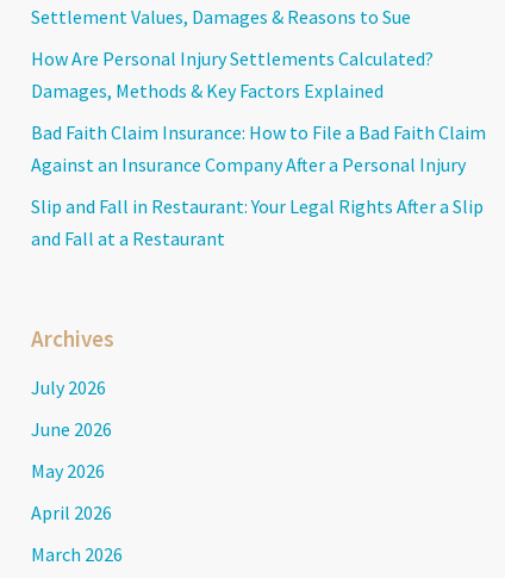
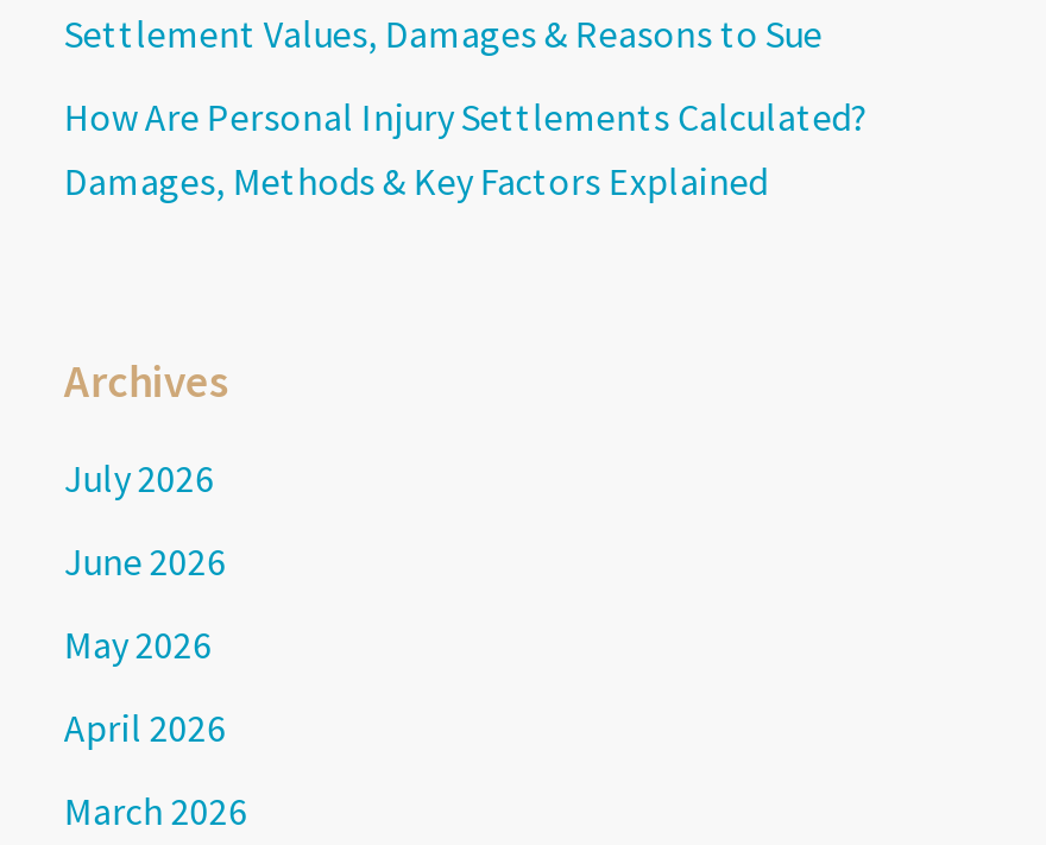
[31,121,486,251] Bad Faith Claim Insurance: How to File a Bad Faith Claim | Against an Insurance Company After a Personal Injury | Slip and Fall in Restaurant: Your Legal Rights After a Slip | and Fall at a Restaurant -> none

